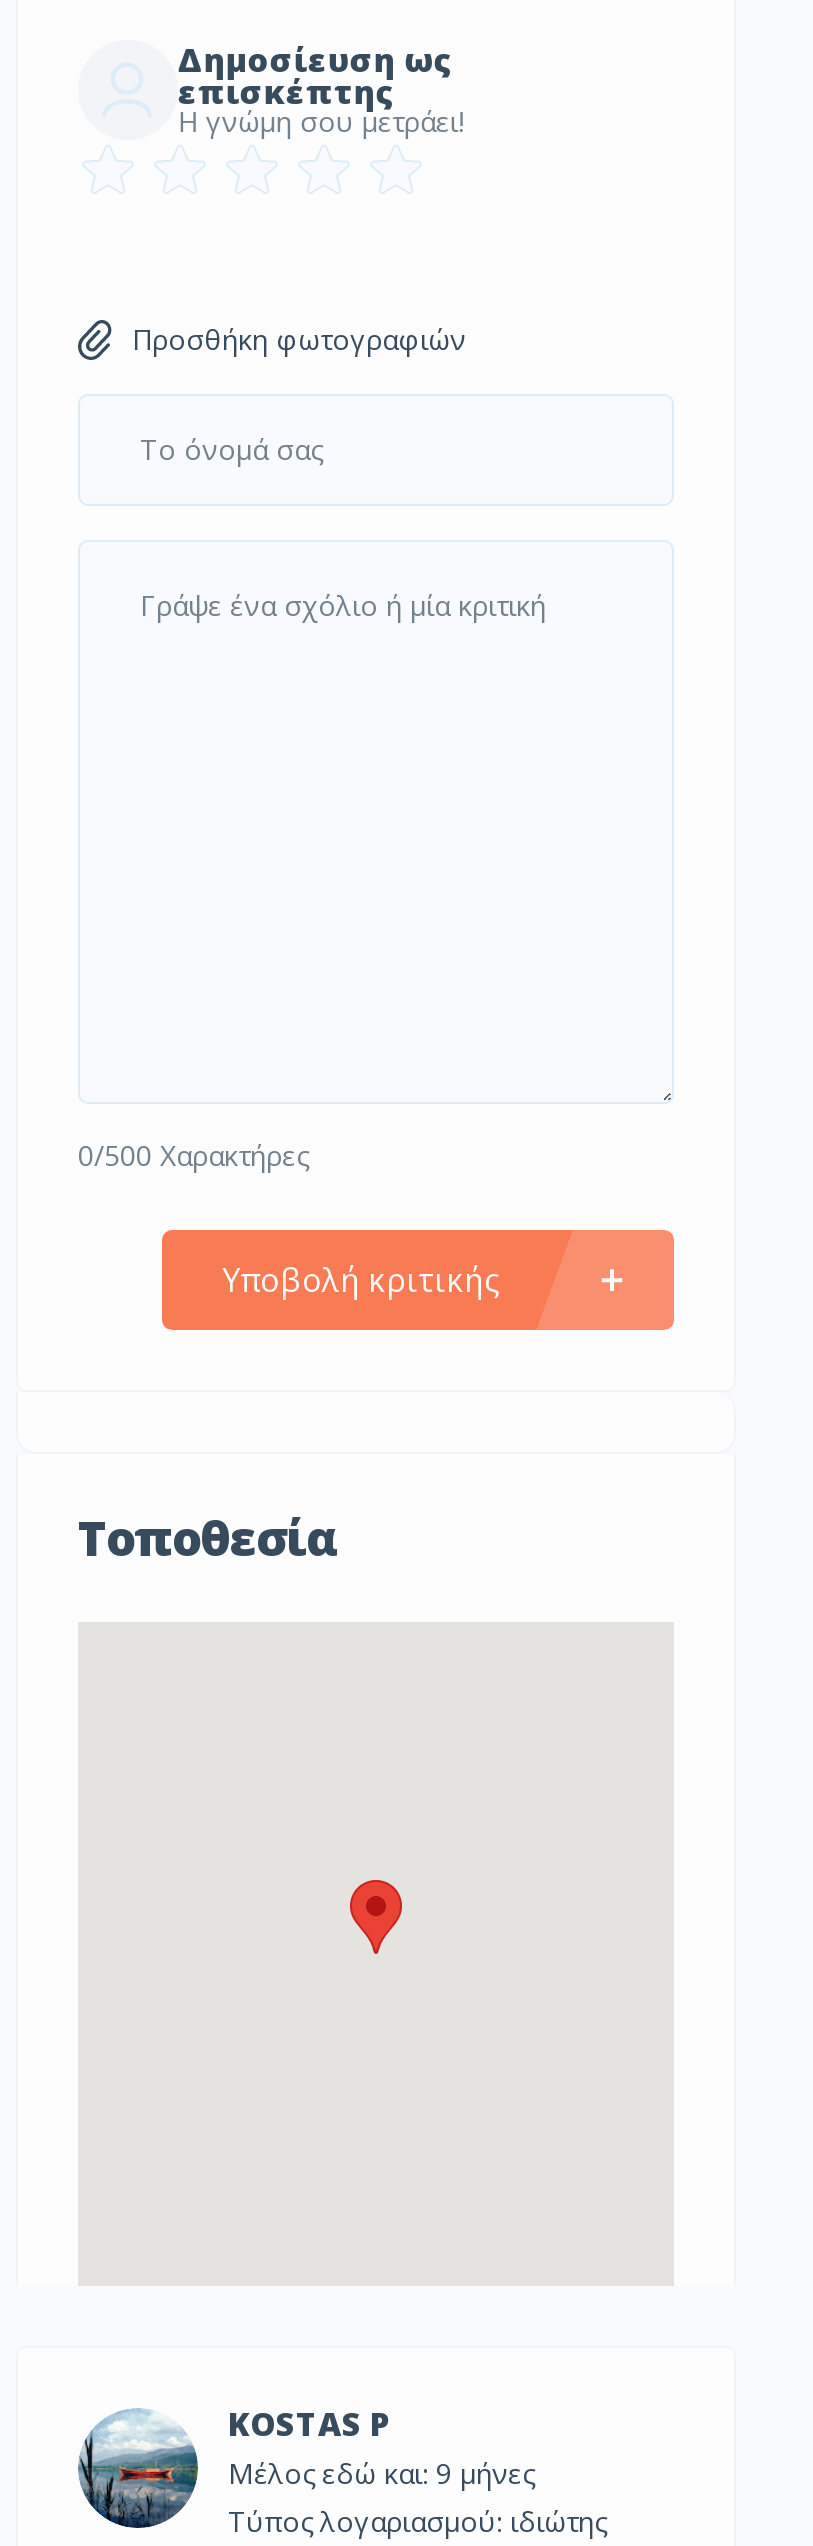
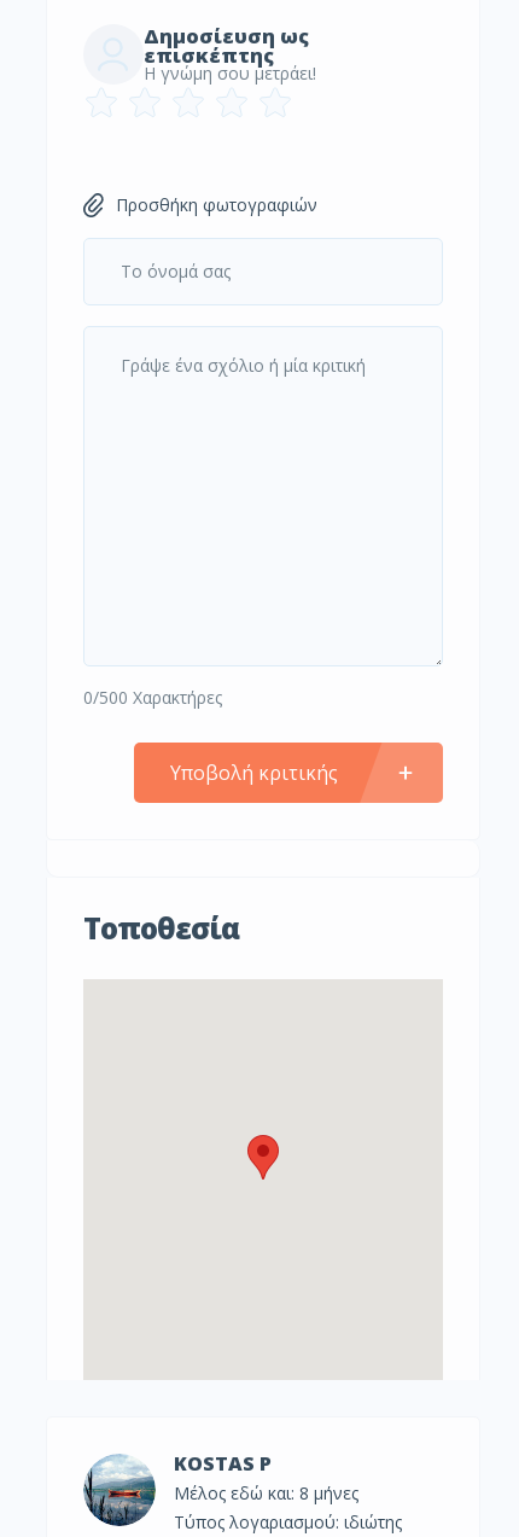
[228,2454,534,2492] Μέλος εδώ και: 9 μήνες -> [174,1481,358,1504] Μέλος εδώ και: 8 μήνες

